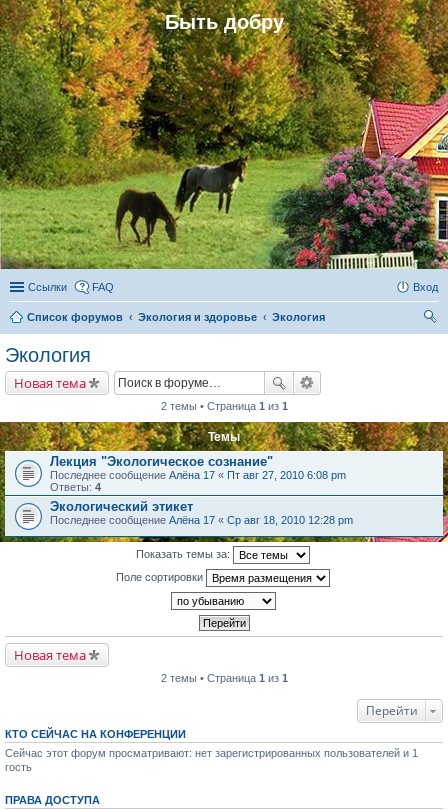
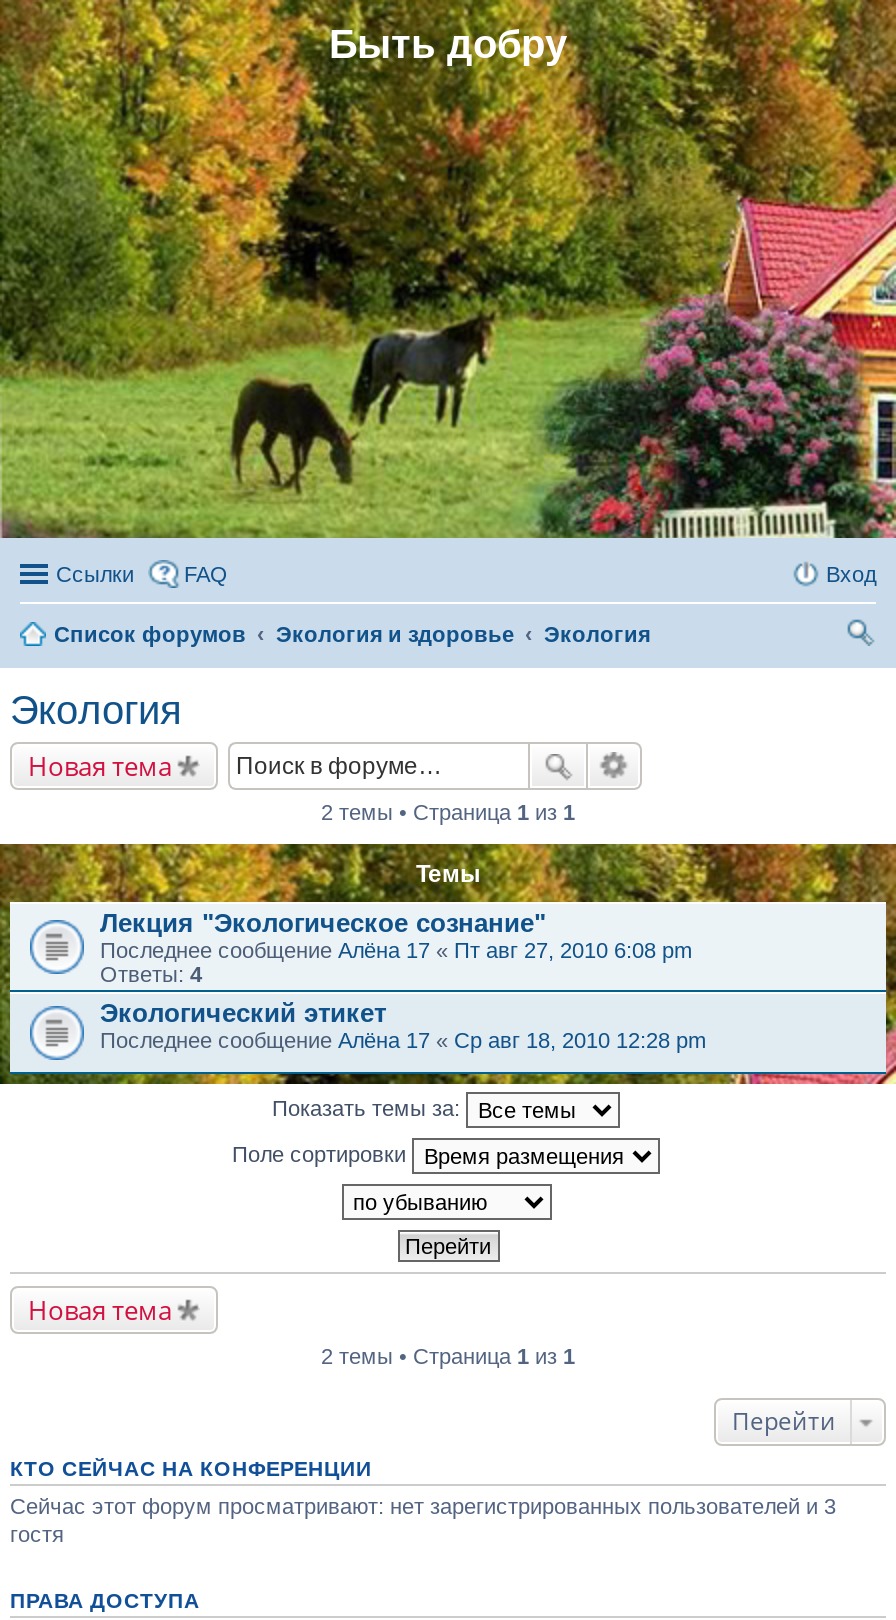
[5,747,418,773] Сейчас этот форум просматривают: нет зарегистрированных пользователей и 1 | гость -> [10,1494,836,1546] Сейчас этот форум просматривают: нет зарегистрированных пользователей и 3 | гостя

